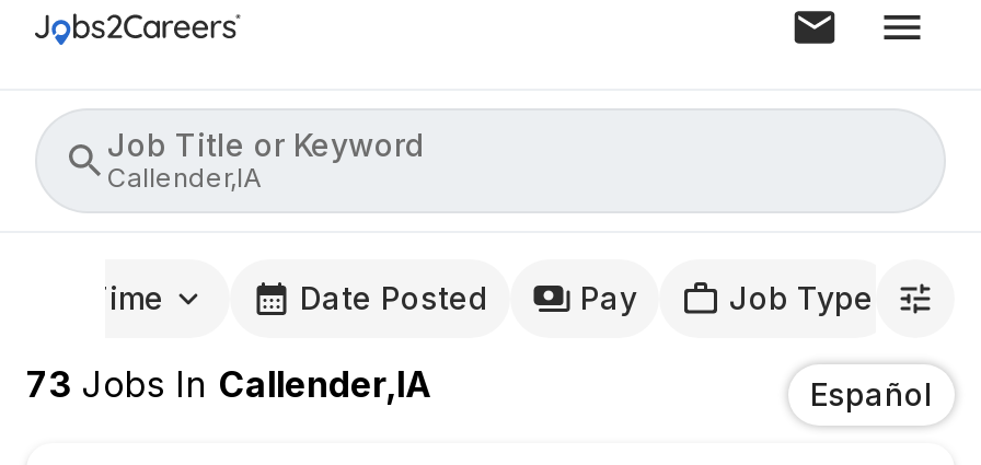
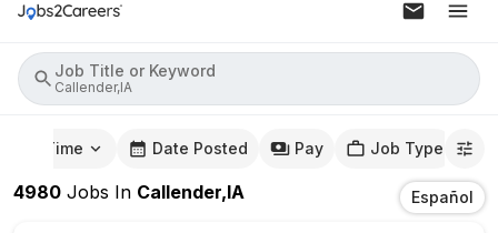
[26,362,431,406] 73 Jobs In Callender,IA -> [13,181,245,203] 4980 Jobs In Callender,IA

